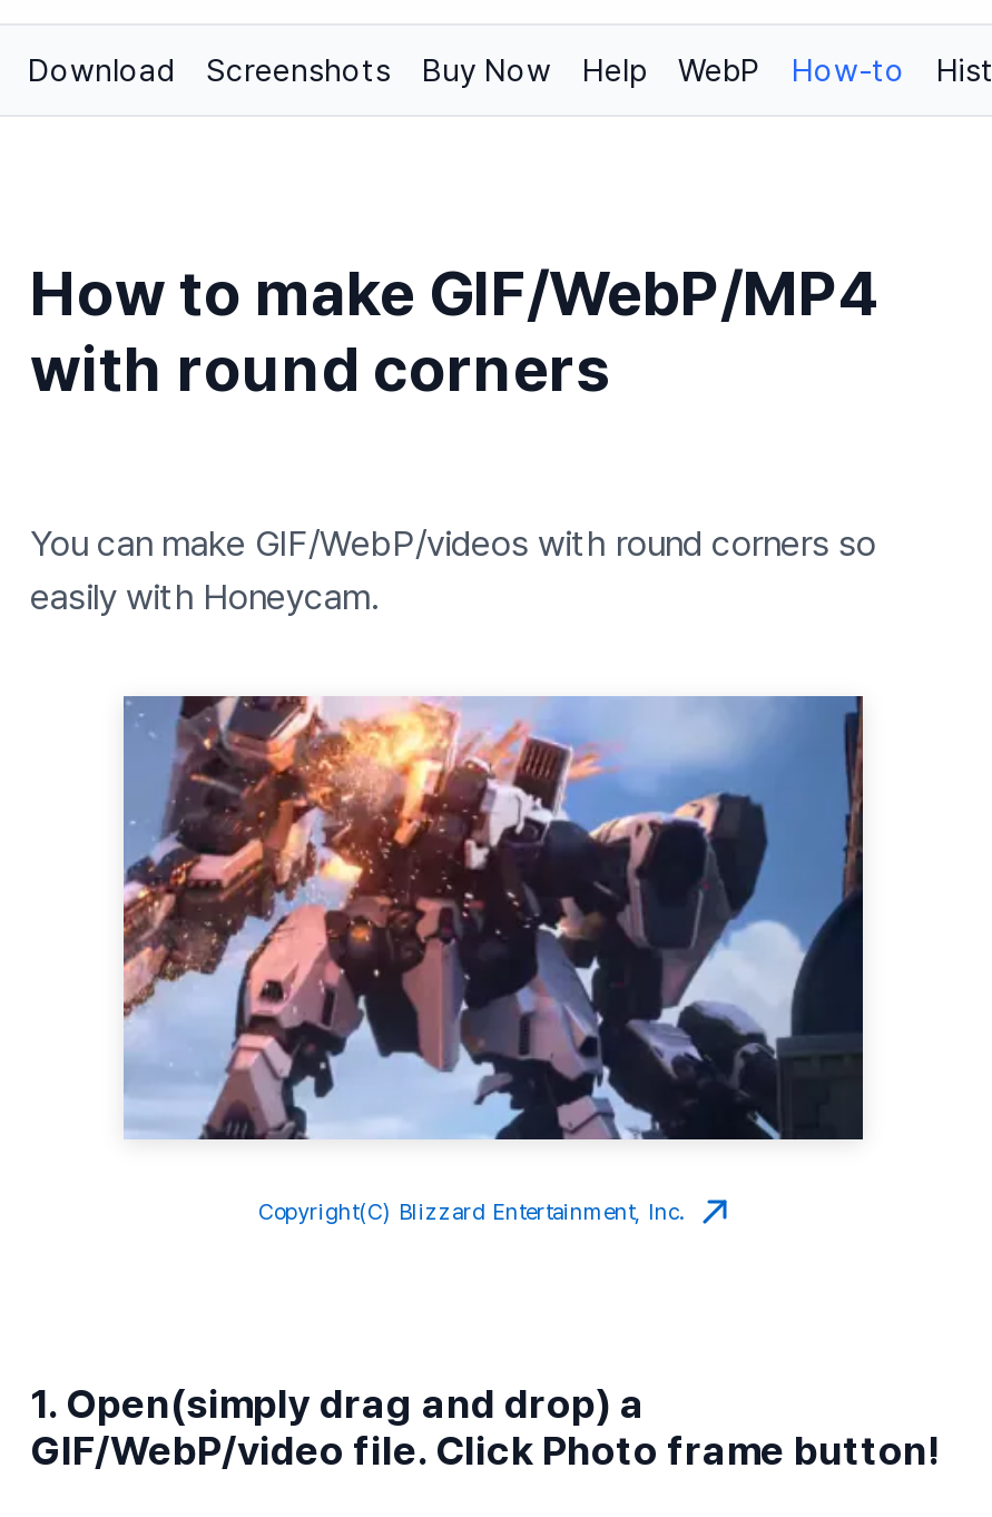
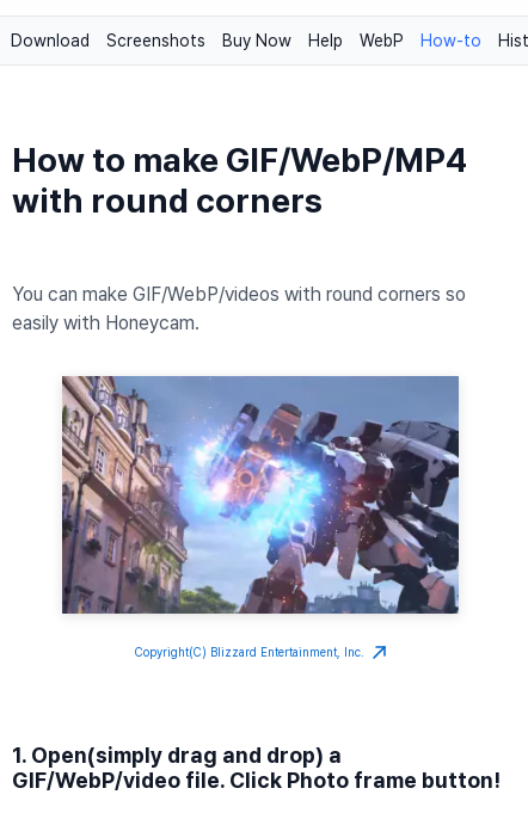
[121,694,865,1142] [image] -> [61,375,460,615] [image]

